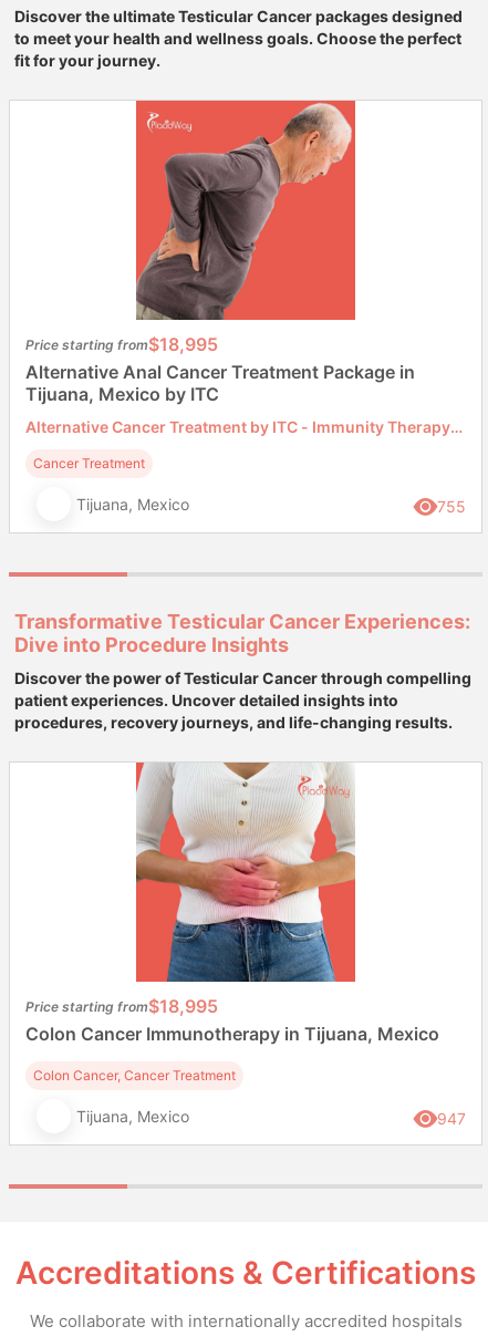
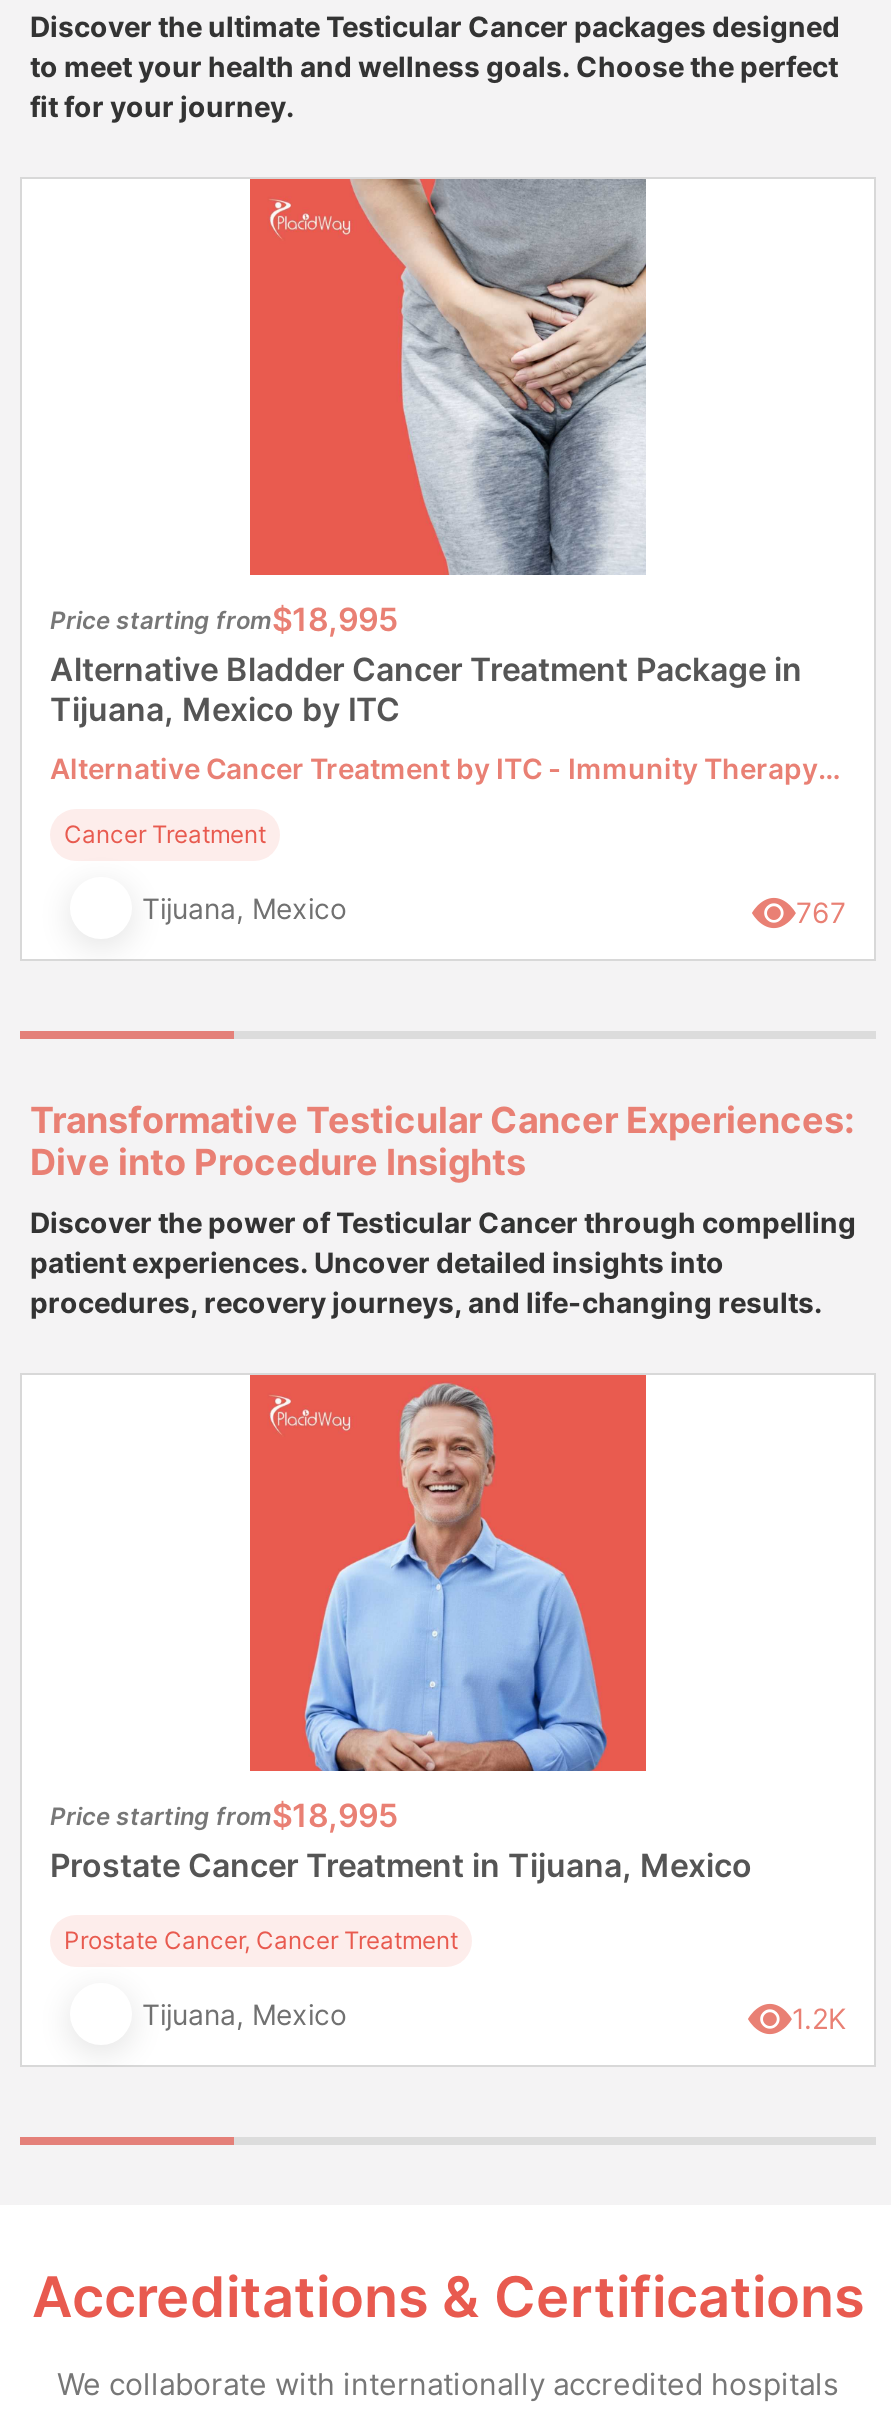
[25,100,415,383] [image] | Alternative Anal Cancer Treatment Package in -> [50,177,802,689] [image] | Alternative Bladder Cancer Treatment Package in
[437,497,466,516] 755 -> [796,895,846,929] 767
[25,763,439,1045] [image] | Colon Cancer Immunotherapy in Tijuana, Mexico -> [50,1373,752,1885] [image] | Prostate Cancer Treatment in Tijuana, Mexico
[33,1067,236,1084] Colon Cancer, Cancer Treatment -> [64,1925,458,1955] Prostate Cancer, Cancer Treatment
[437,1109,466,1128] 947 -> [792,2001,846,2035] 1.2K

